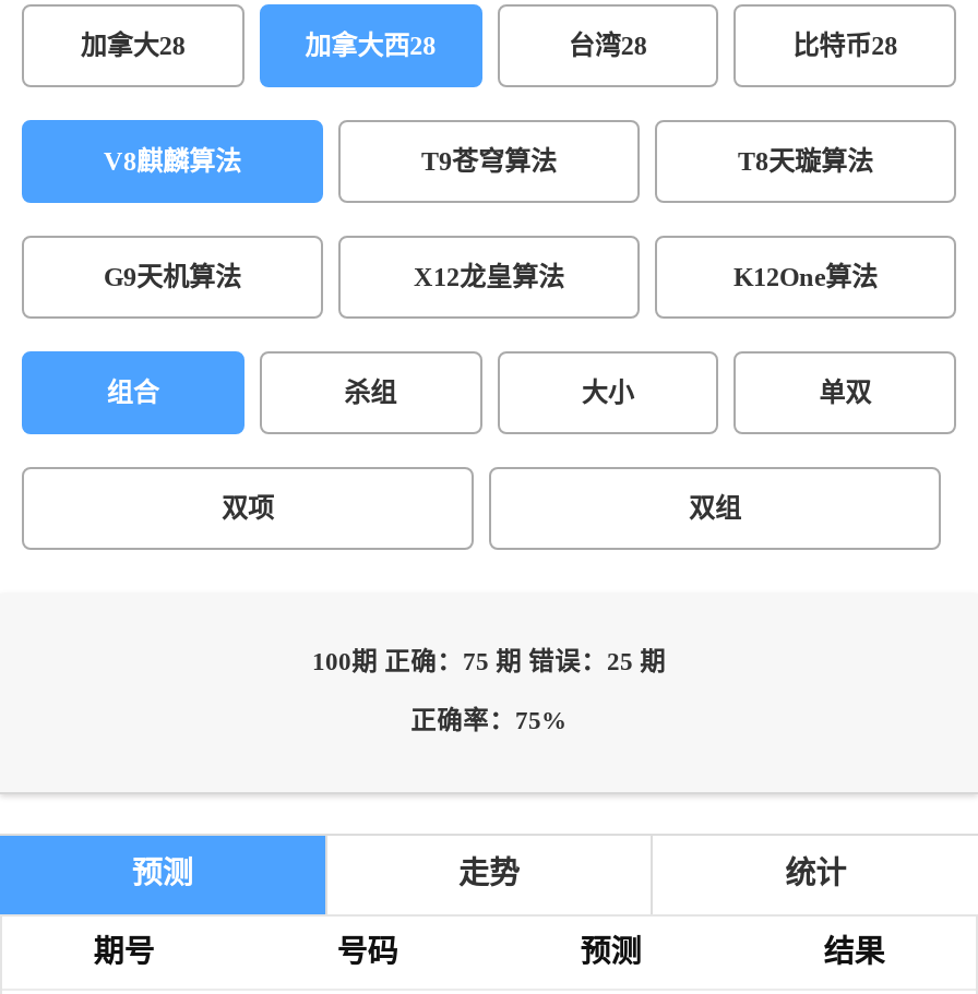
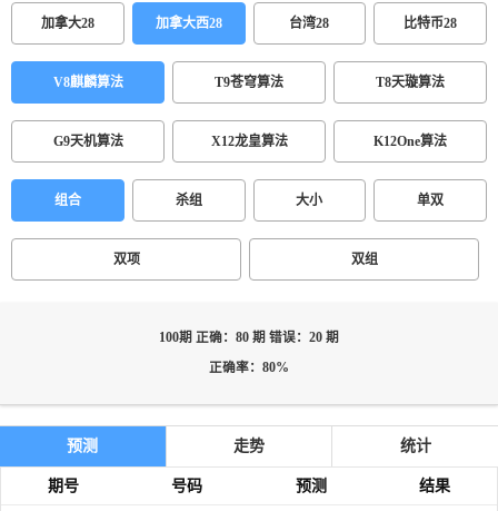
[312,648,666,676] 100期 正确：75 期 错误：25 期 -> [159,331,339,345] 100期 正确：80 期 错误：20 期
[410,707,568,735] 正确率：75% -> [209,361,289,375] 正确率：80%

